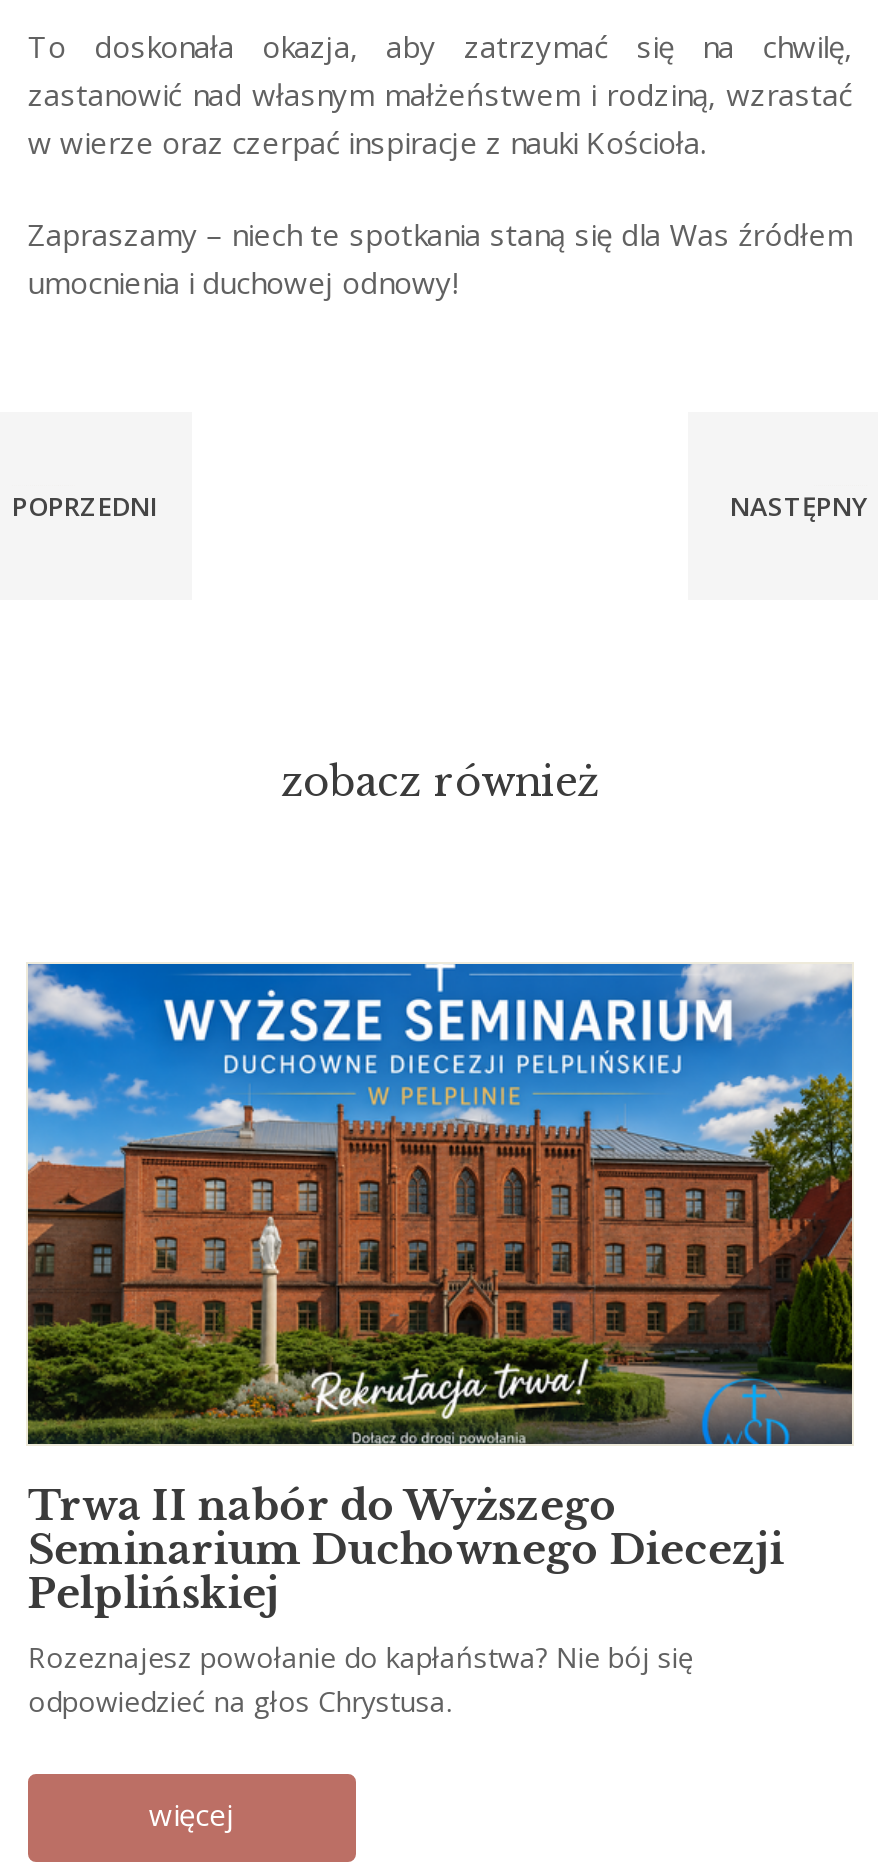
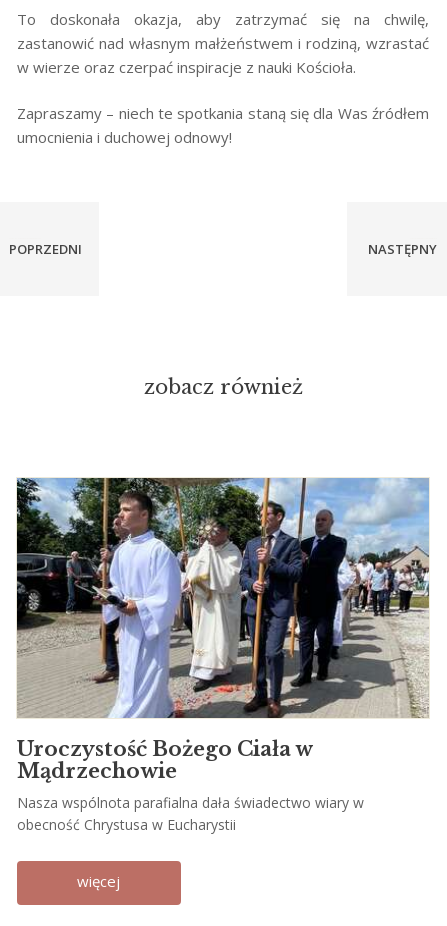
[26,962,854,1720] [image] | Trwa II nabór do Wyższego | Seminarium Duchownego Diecezji | Pelplińskiej | Rozeznajesz powołanie do kapłaństwa? Nie bój się | odpowiedzieć na głos Chrystusa. -> [16,477,429,834] [image] | Uroczystość Bożego Ciała w | Mądrzechowie | Nasza wspólnota parafialna dała świadectwo wiary w | obecność Chrystusa w Eucharystii

